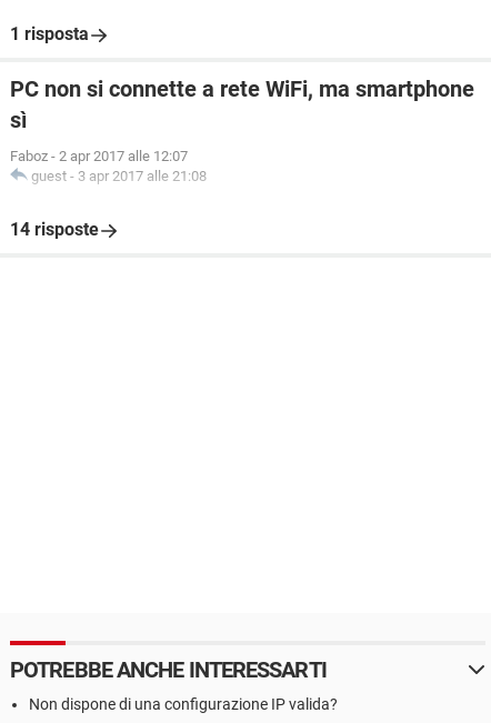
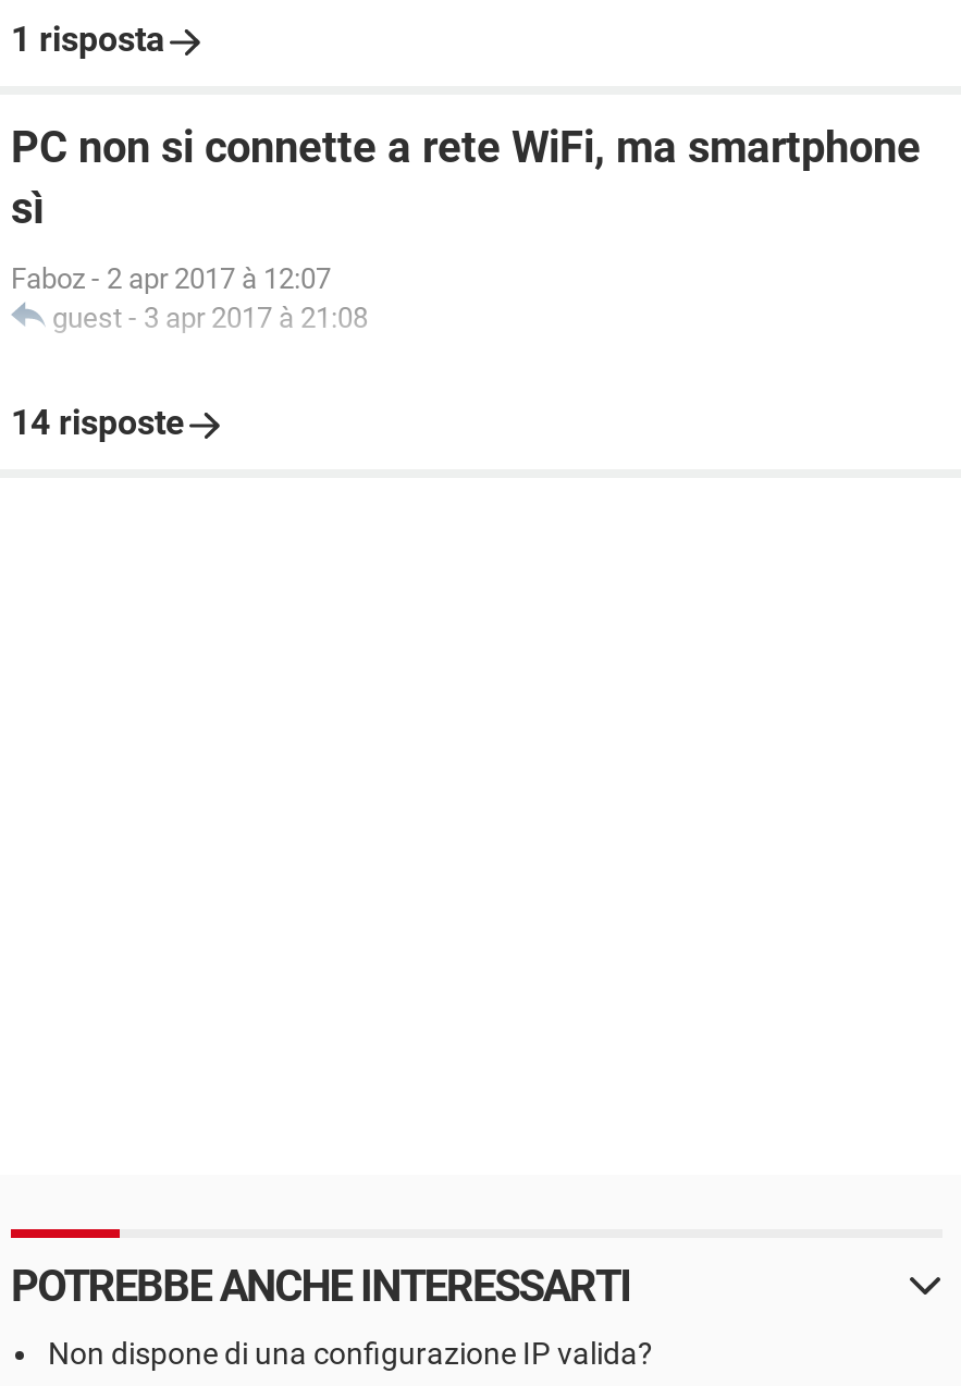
[10,148,188,164] Faboz - 2 apr 2017 alle 12:07 -> [11,262,331,295] Faboz - 2 apr 2017 à 12:07
[31,168,207,184] guest - 3 apr 2017 alle 21:08 -> [52,302,368,334] guest - 3 apr 2017 à 21:08

